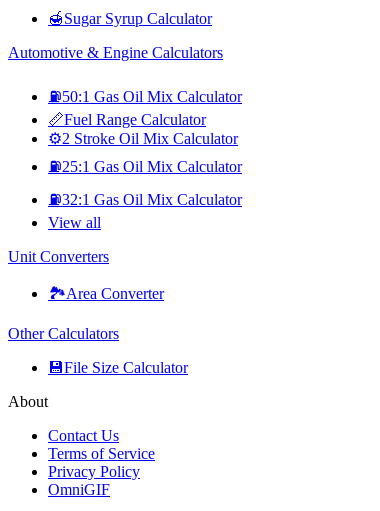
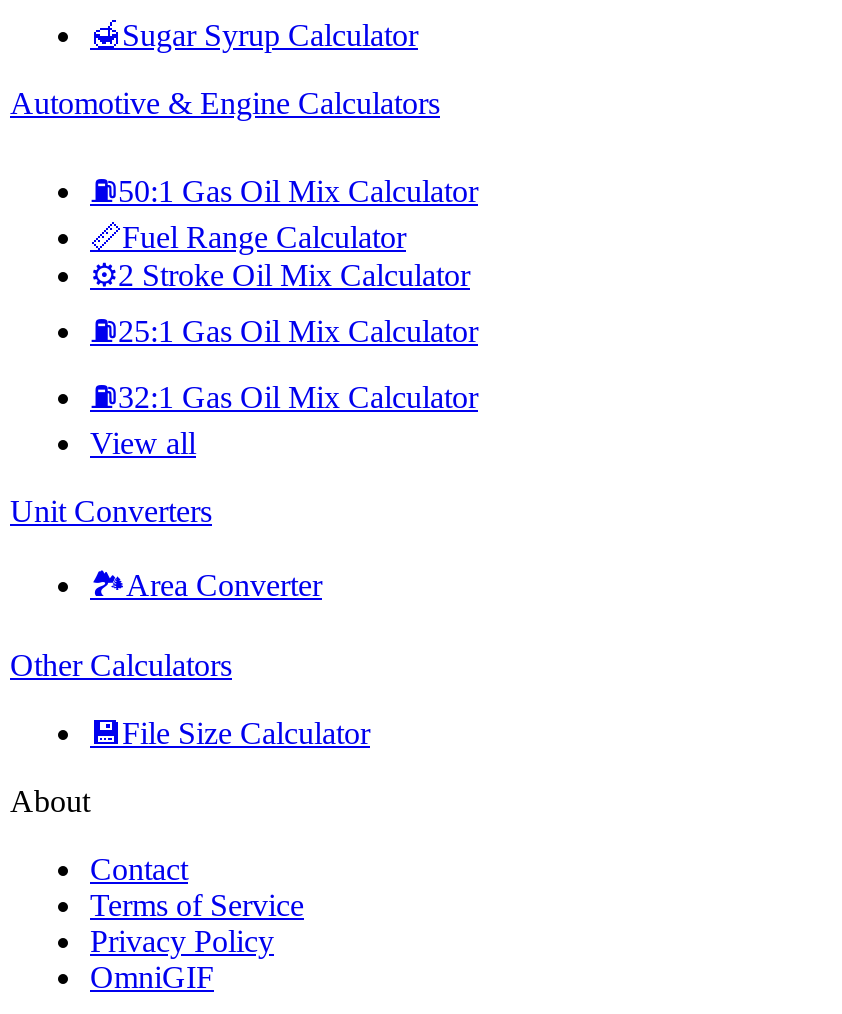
[48,427,119,444] Contact Us -> [90,851,188,885] Contact

